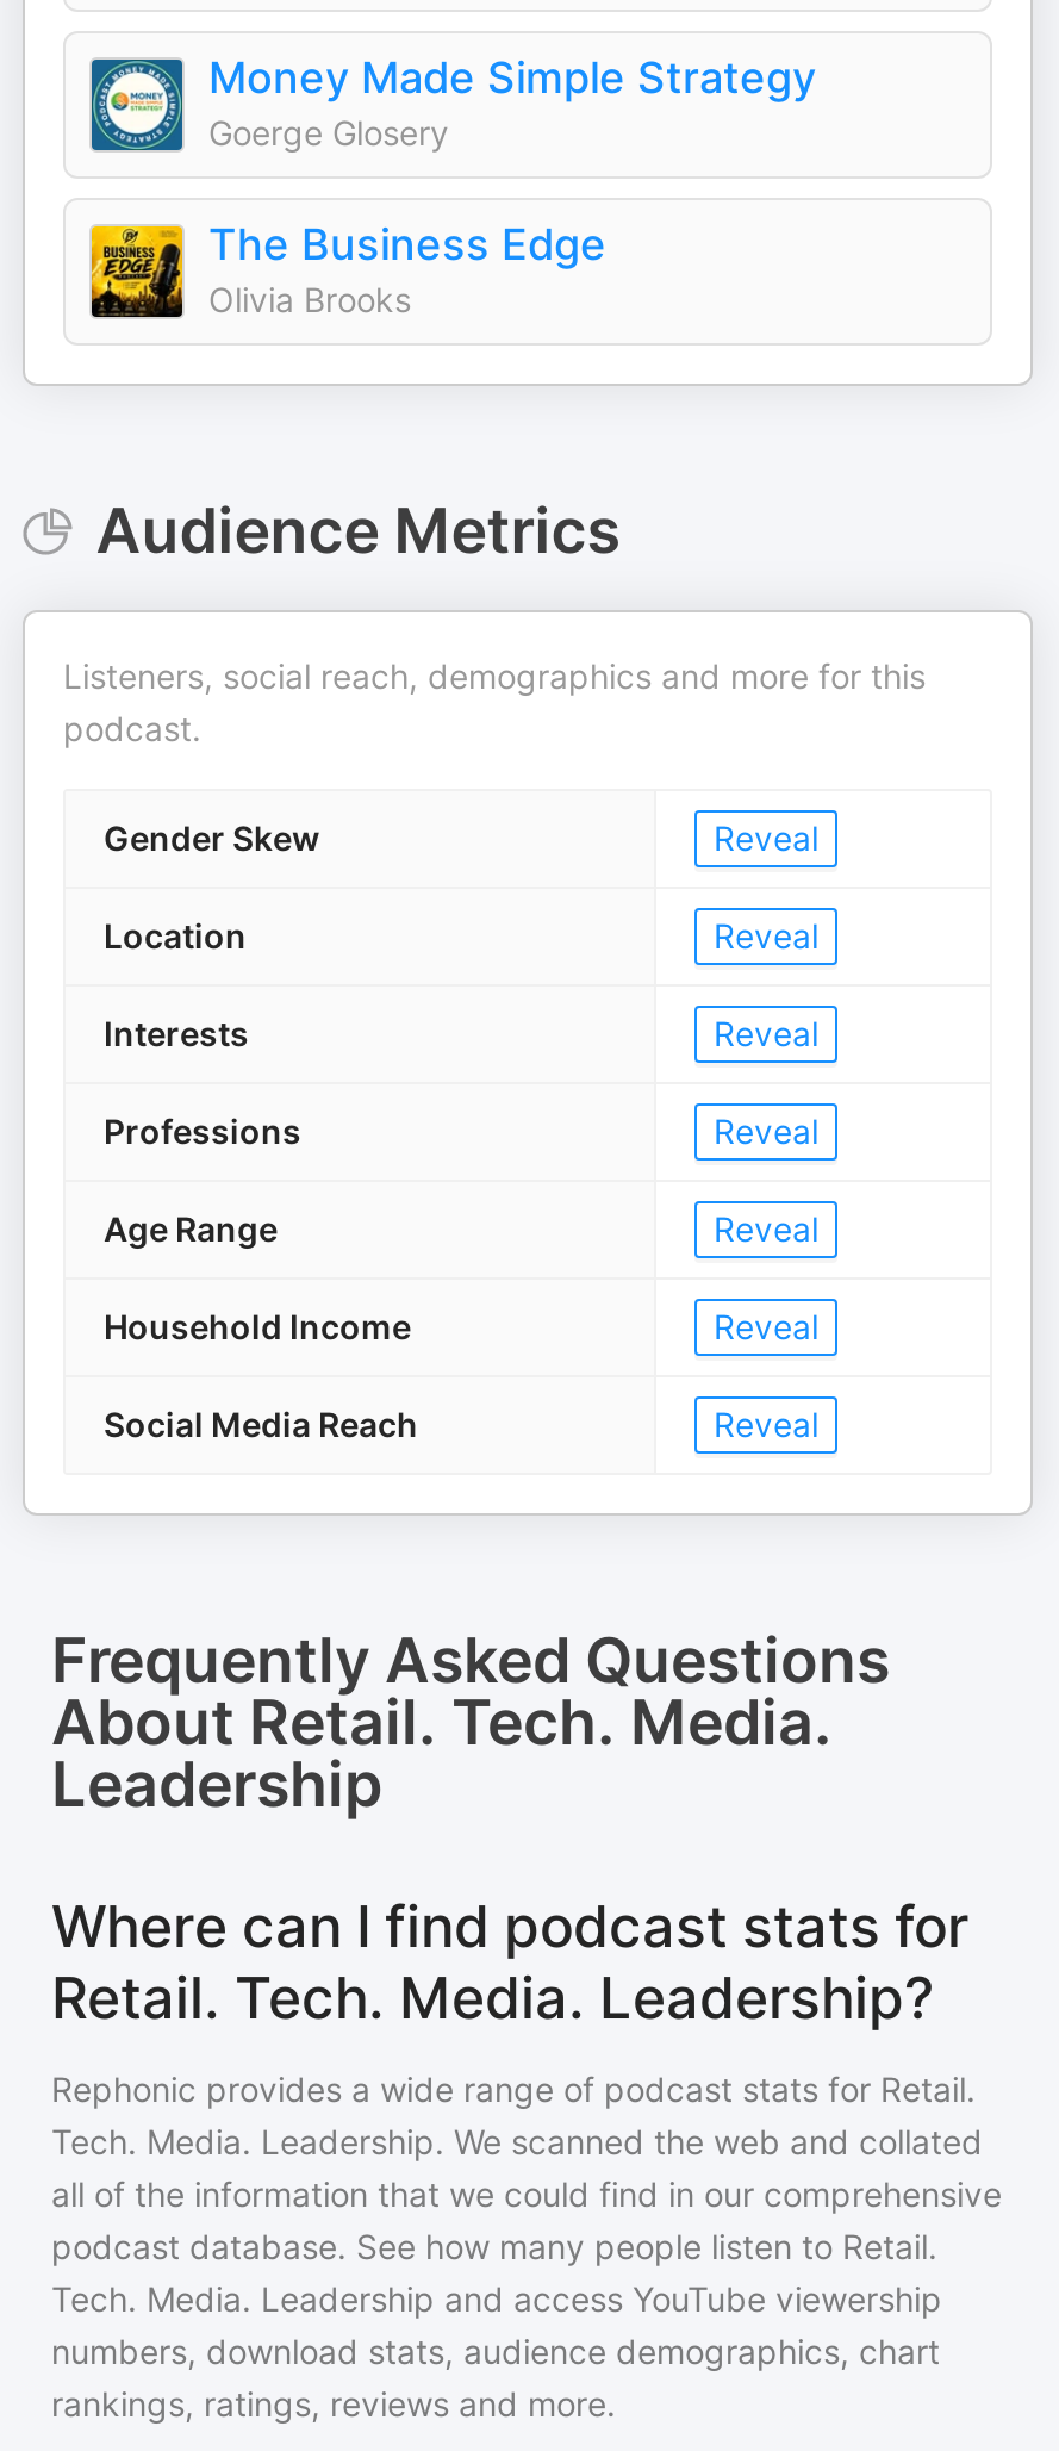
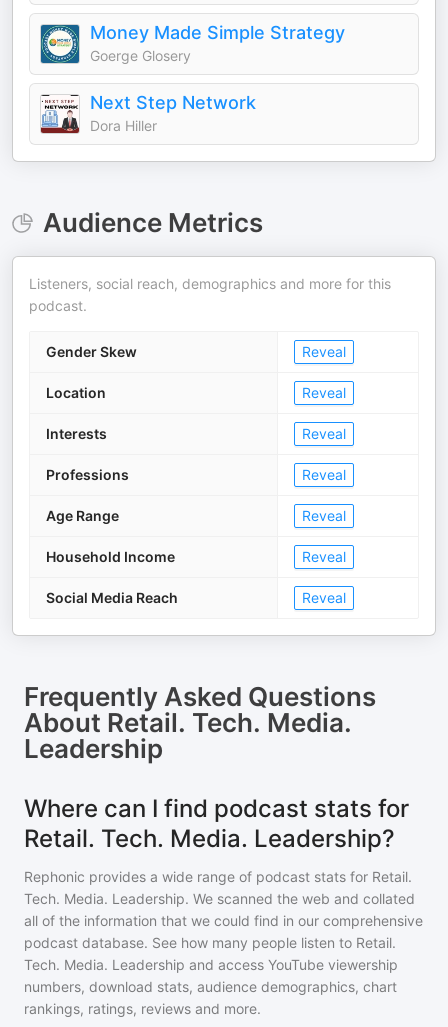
[89,219,606,319] [image] | The Business Edge | Olivia Brooks -> [40,92,256,134] [image] | Next Step Network | Dora Hiller

